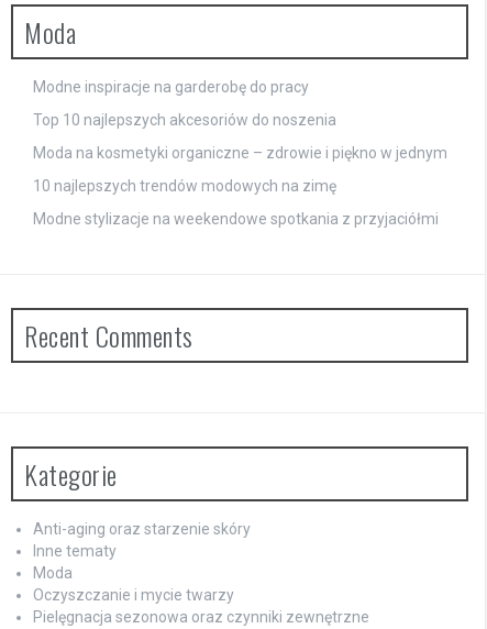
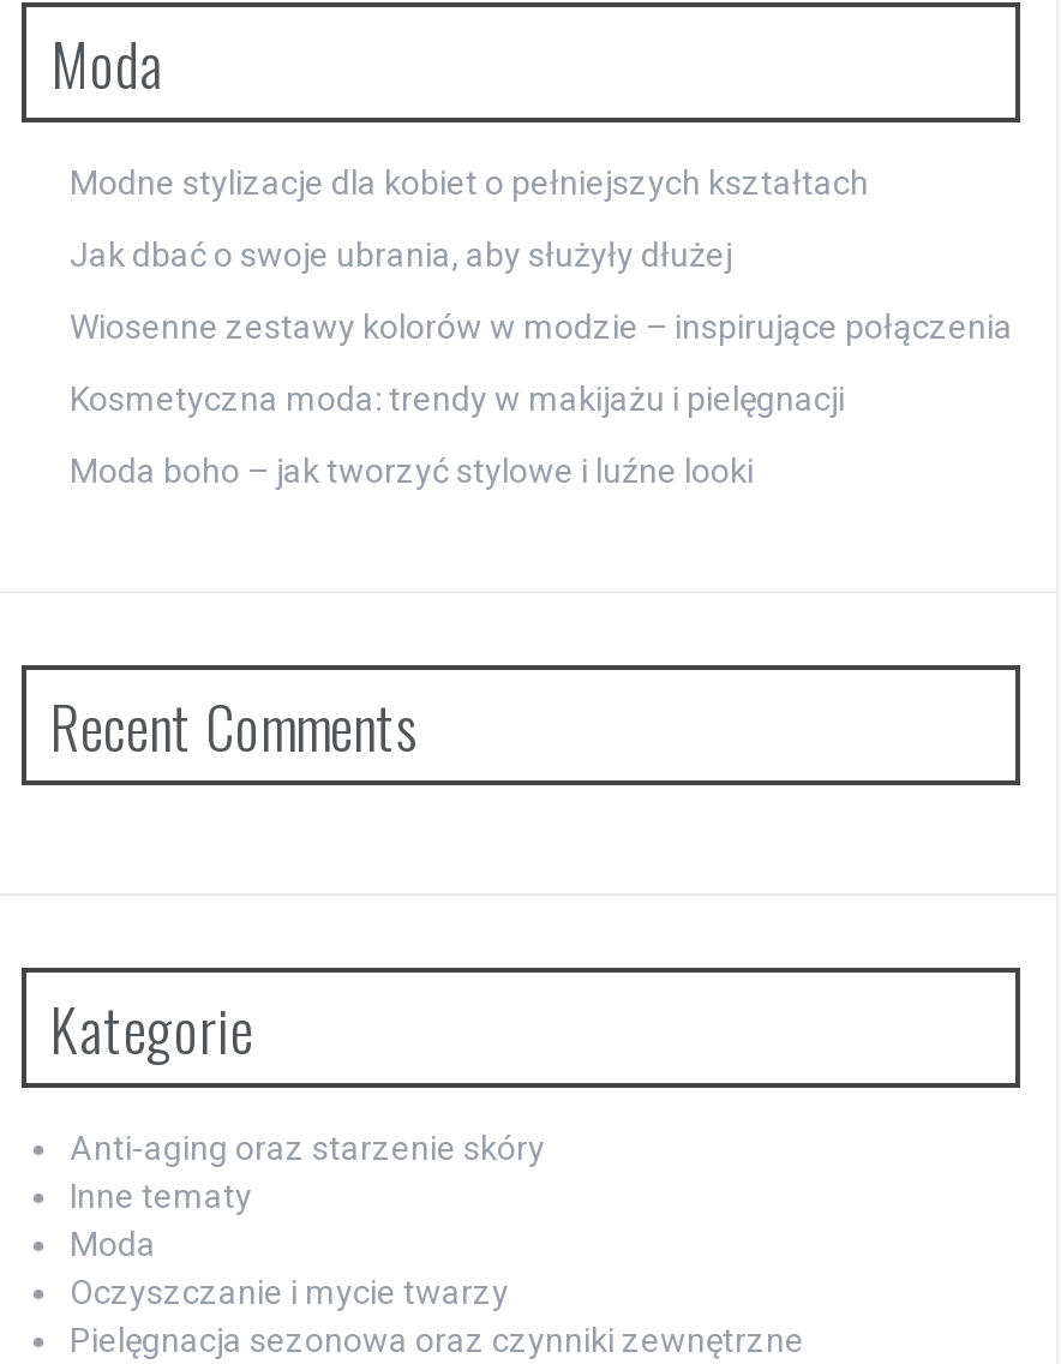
[33,78,309,96] Modne inspiracje na garderobę do pracy -> [70,162,869,200] Modne stylizacje dla kobiet o pełniejszych kształtach
[33,111,336,129] Top 10 najlepszych akcesoriów do noszenia -> [70,234,732,272] Jak dbać o swoje ubrania, aby służyły dłużej
[33,144,447,162] Moda na kosmetyki organiczne – zdrowie i piękno w jednym -> [70,306,1013,344] Wiosenne zestawy kolorów w modzie – inspirujące połączenia
[33,177,336,195] 10 najlepszych trendów modowych na zimę -> [70,378,845,416] Kosmetyczna moda: trendy w makijażu i pielęgnacji
[33,210,439,228] Modne stylizacje na weekendowe spotkania z przyjaciółmi -> [70,450,754,488] Moda boho – jak tworzyć stylowe i luźne looki

